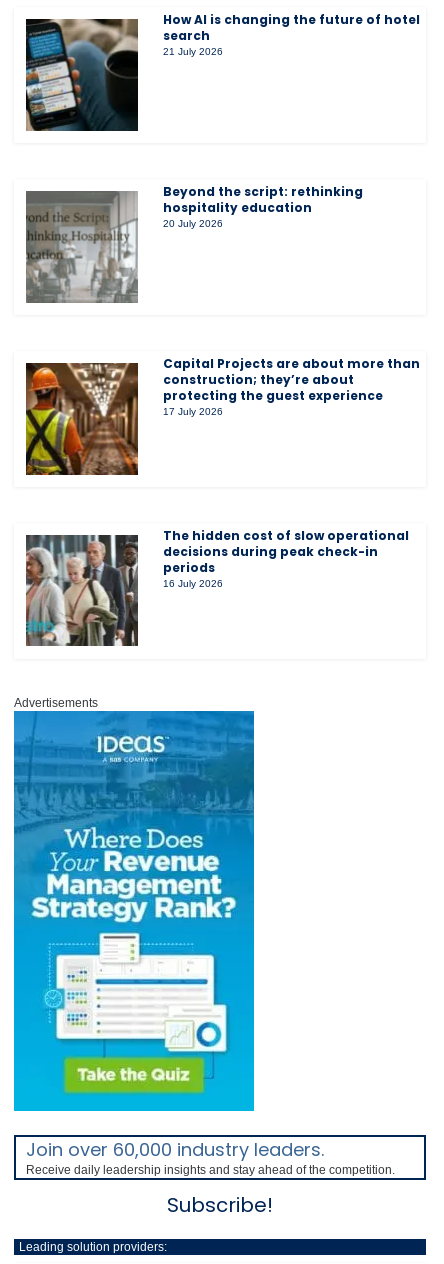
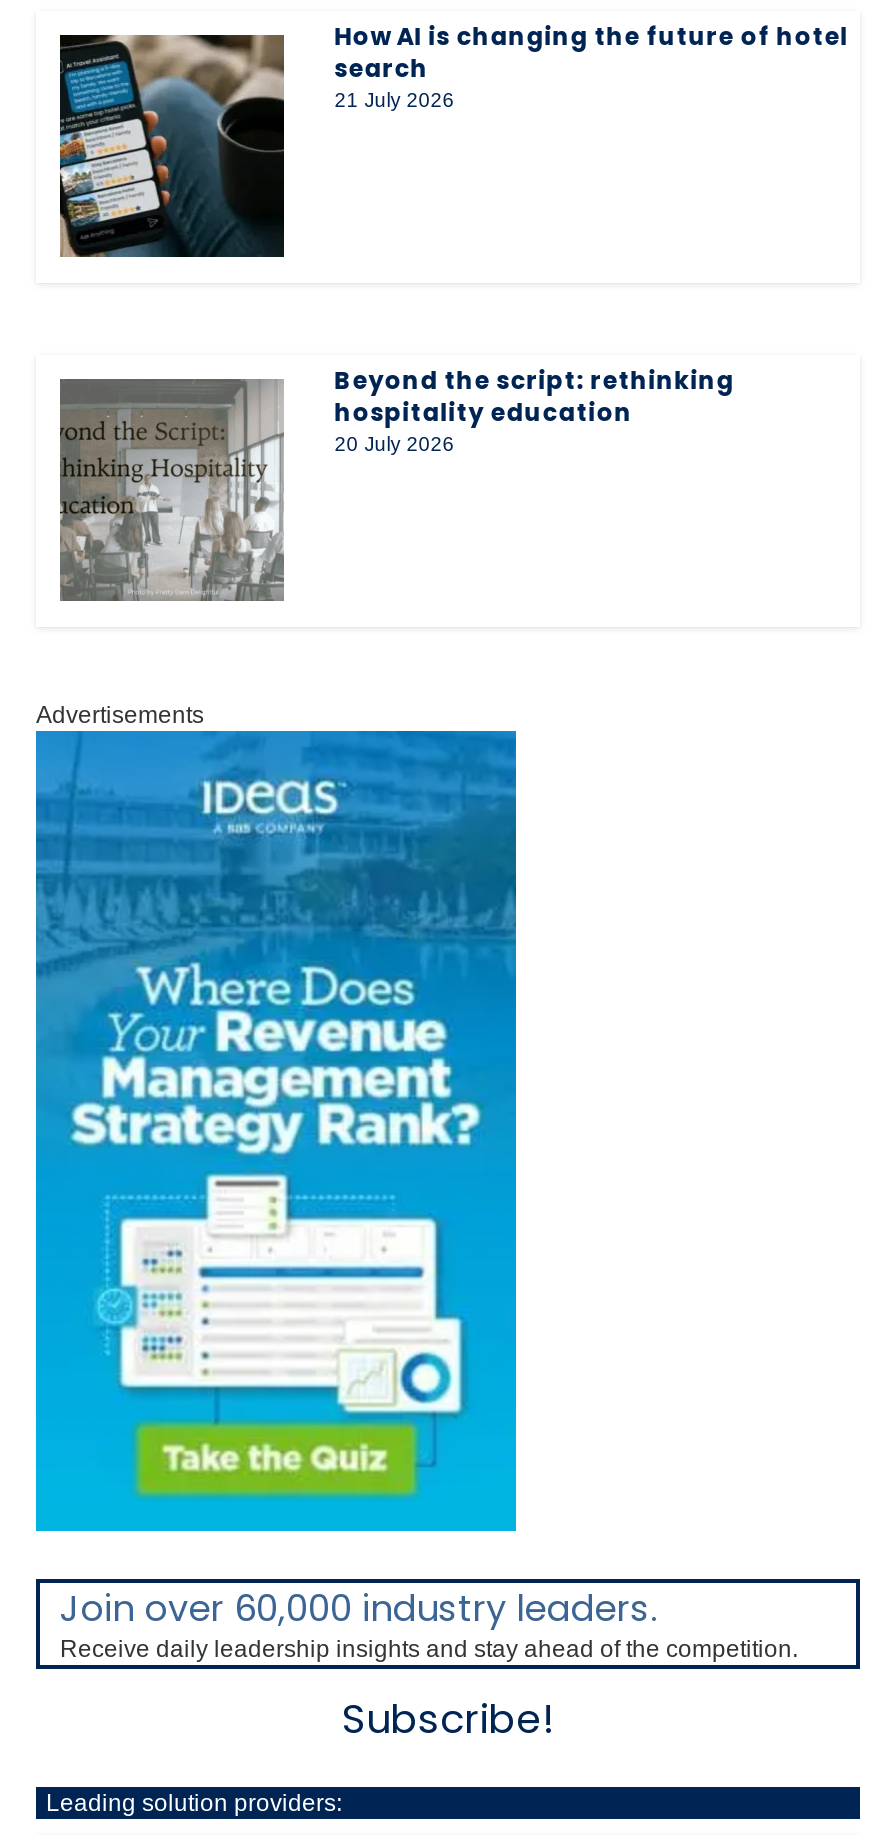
[25,355,420,476] [image] | Capital Projects are about more than | construction; they’re about | protecting the guest experience | 17 July 2026 -> none
[26,527,409,646] [image] | The hidden cost of slow operational | decisions during peak check-in | periods | 16 July 2026 -> none

